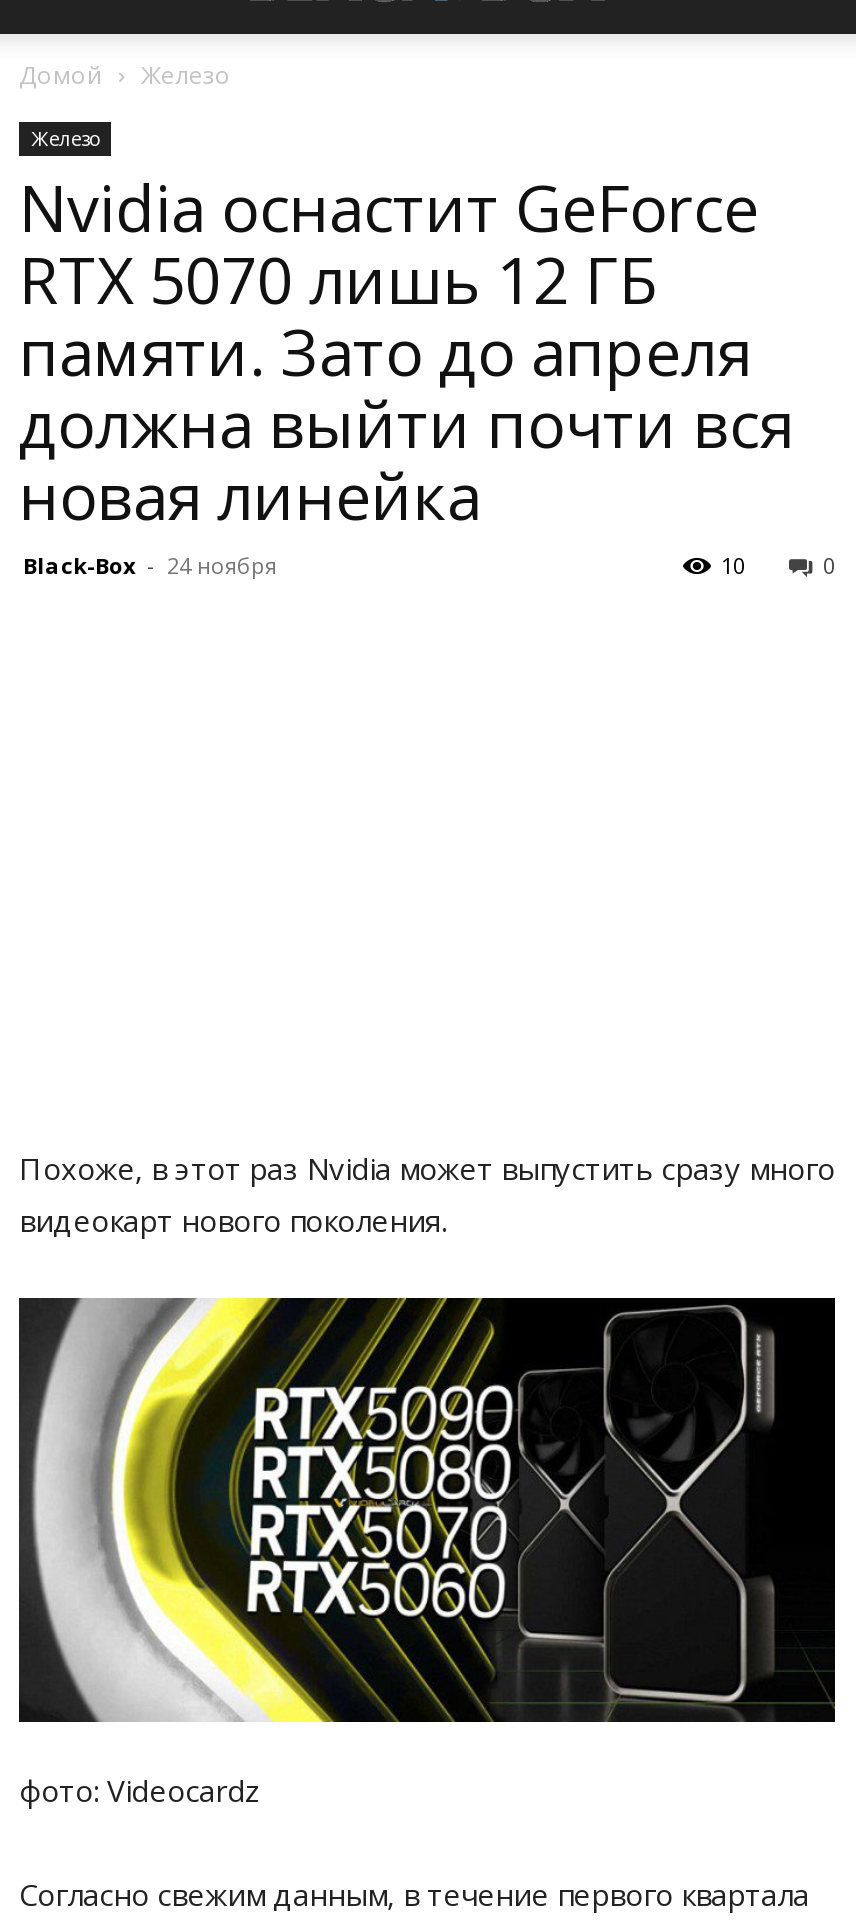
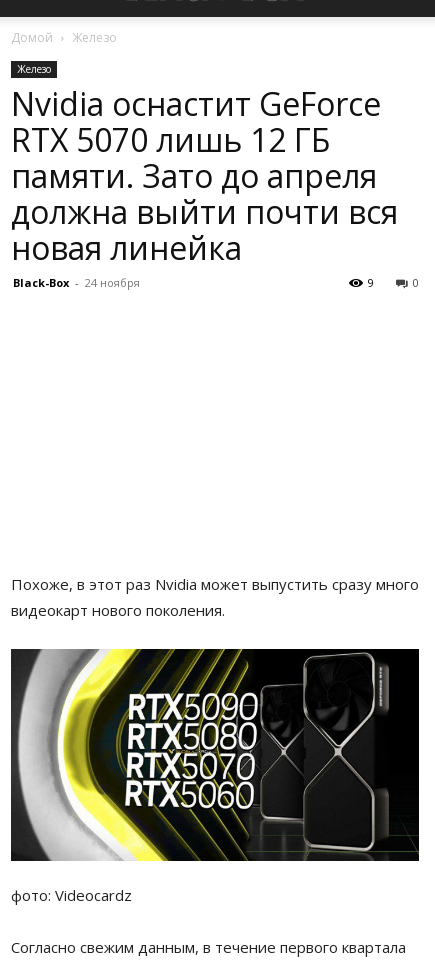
[721,550,745,580] 10 -> [368,275,374,290] 9

